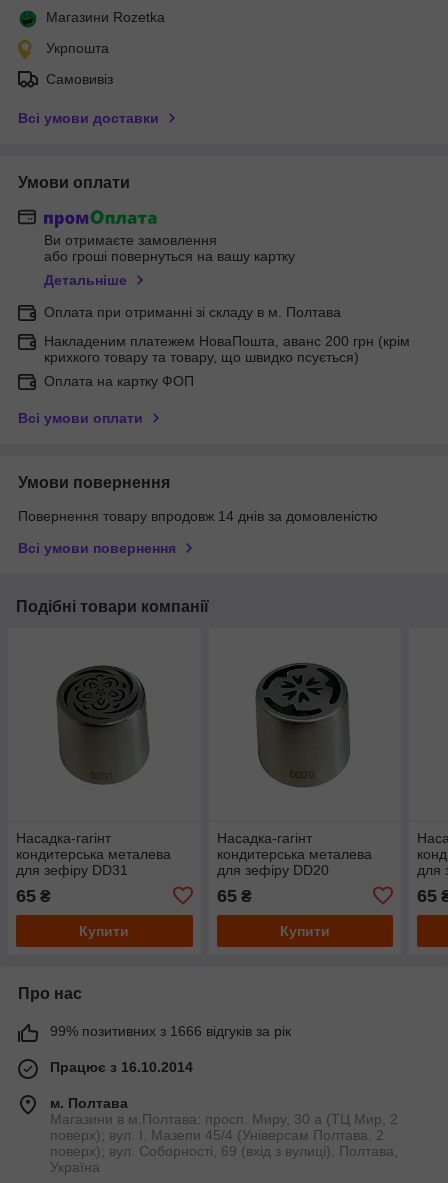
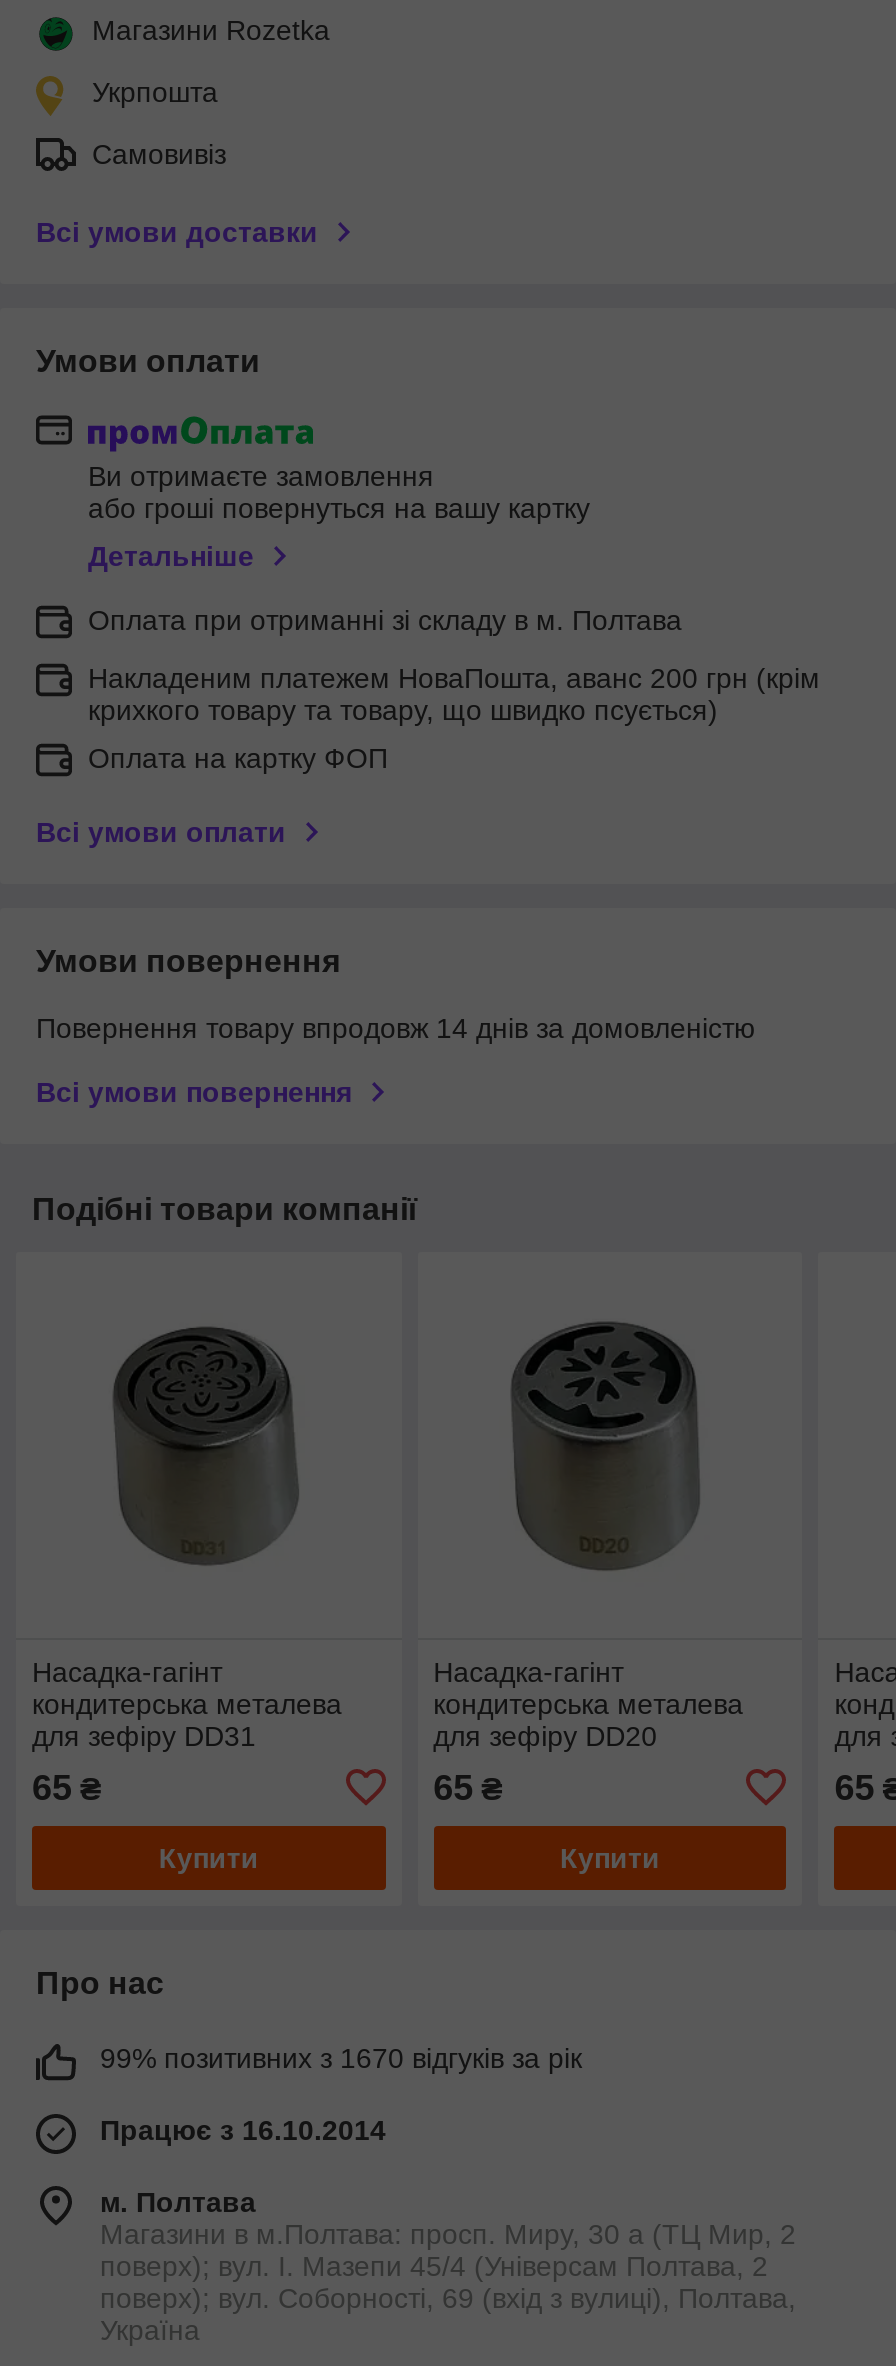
[50,1023,291,1039] 99% позитивних з 1666 відгуків за рік -> [100,2042,582,2074] 99% позитивних з 1670 відгуків за рік

